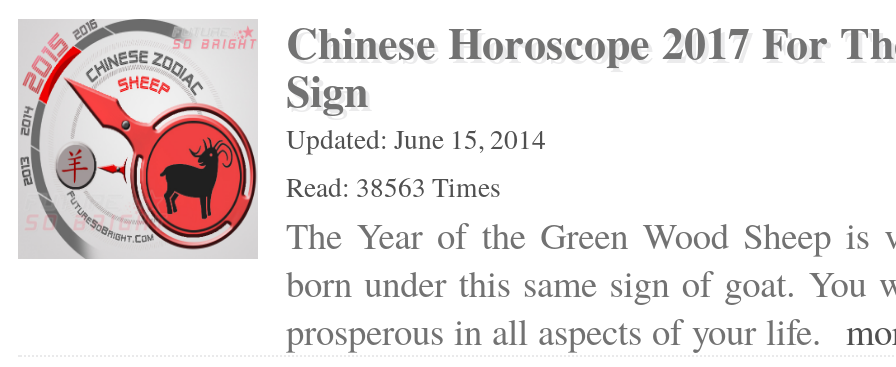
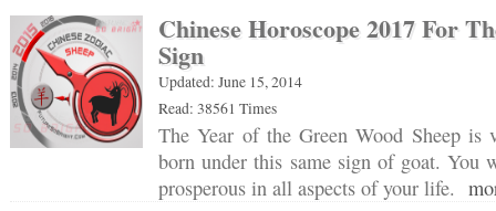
[286,167,500,205] Read: 38563 Times -> [158,97,277,118] Read: 38561 Times

